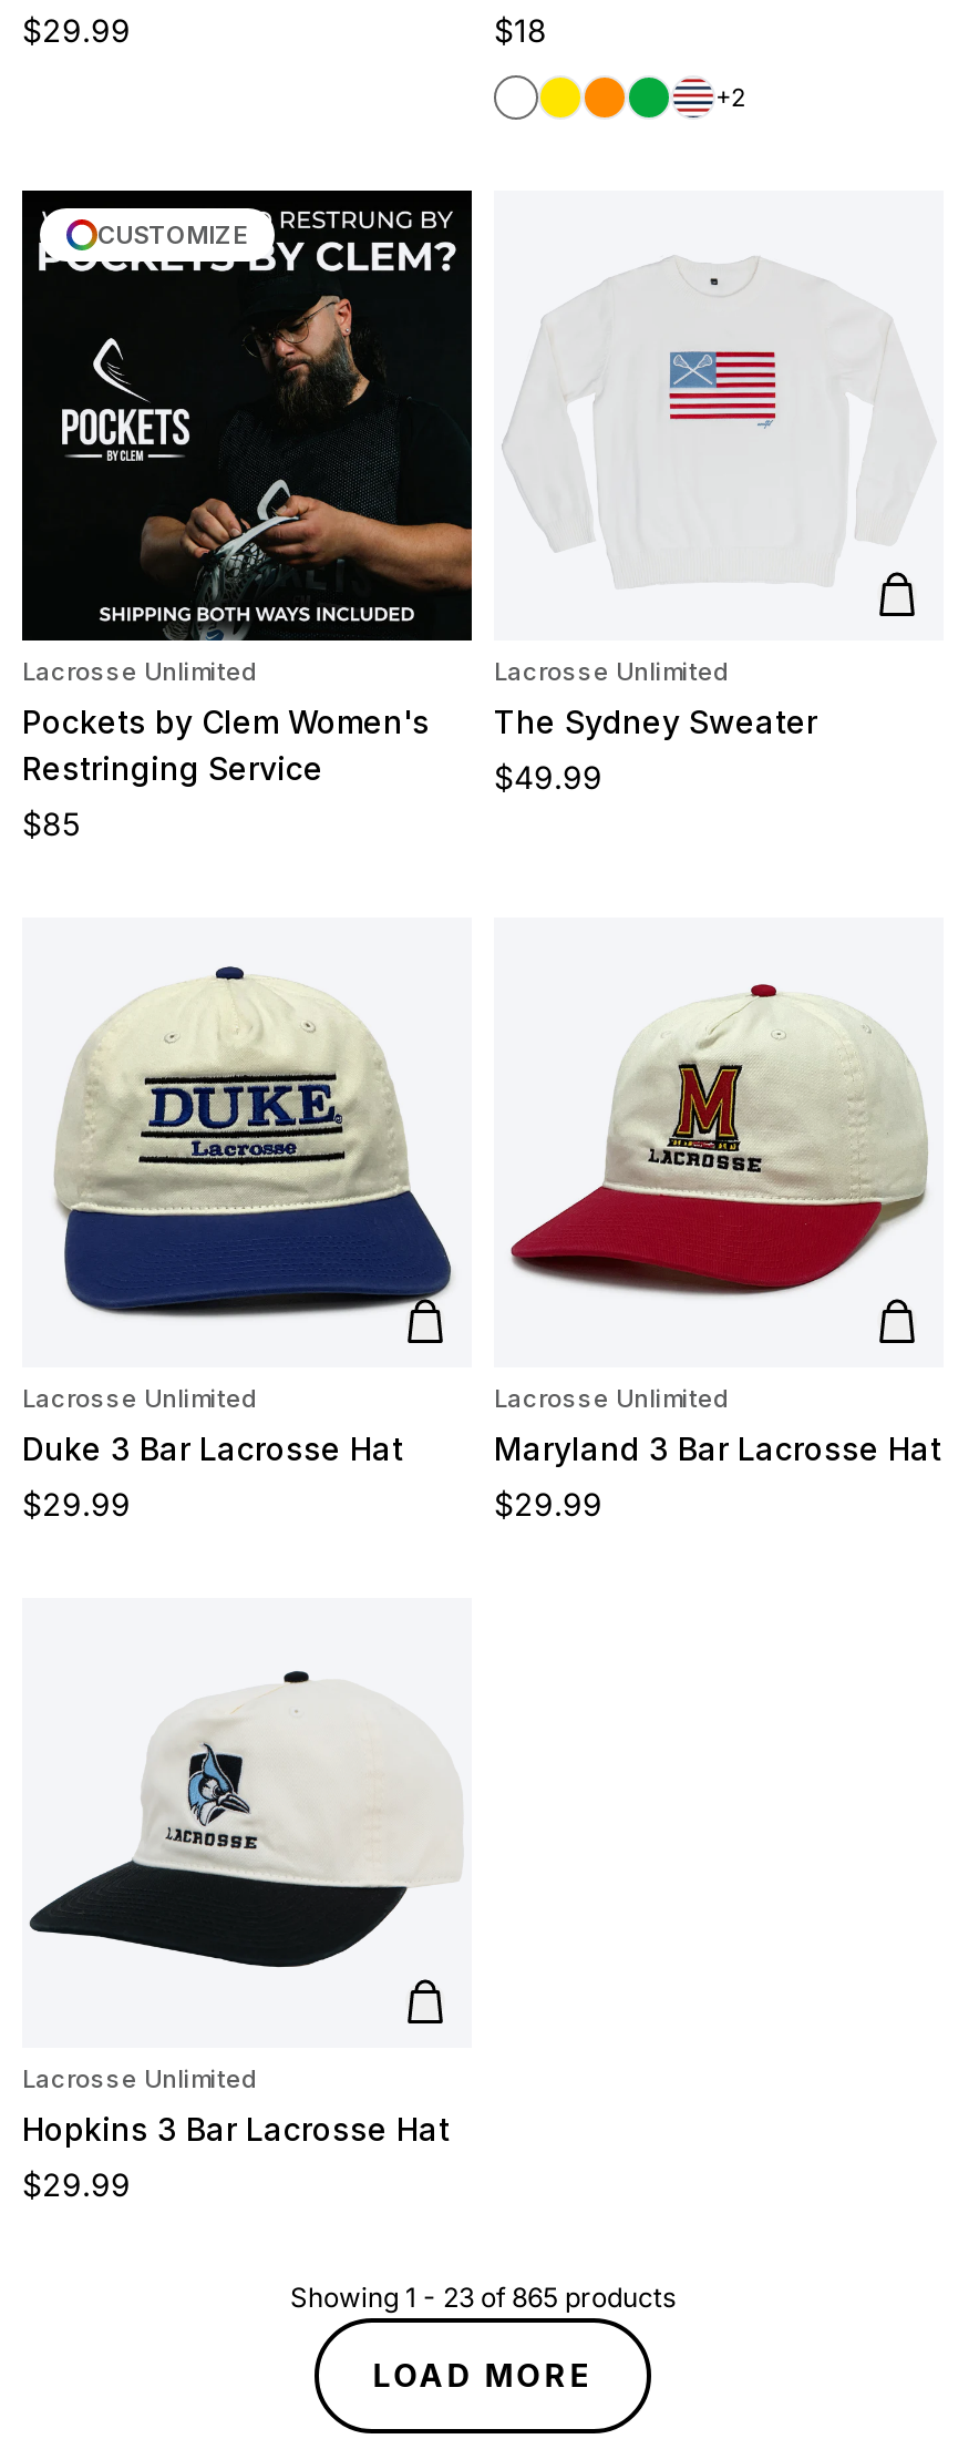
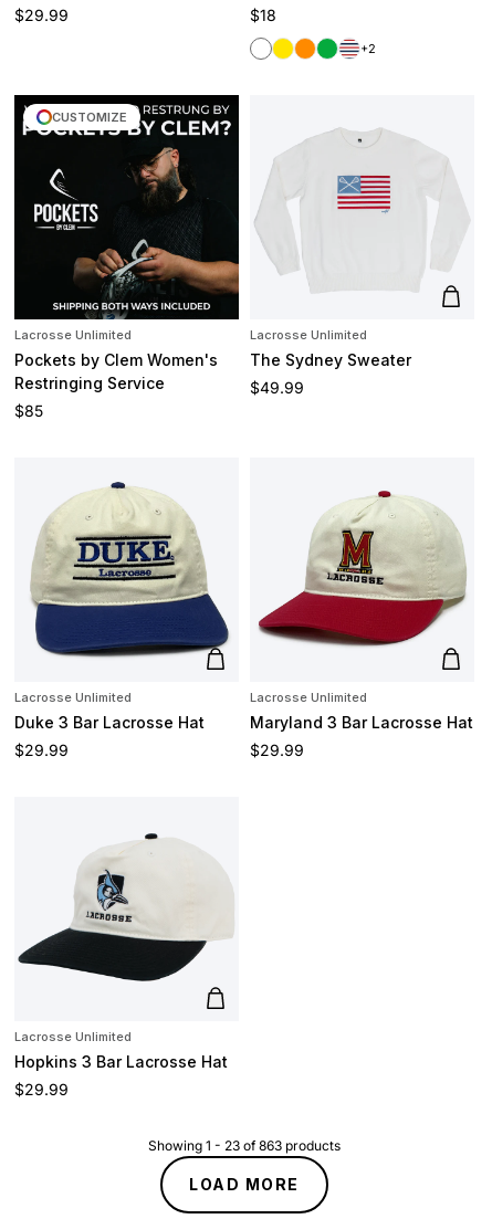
[290,2281,676,2314] Showing 1 - 23 of 865 products -> [148,1137,341,1154] Showing 1 - 23 of 863 products

